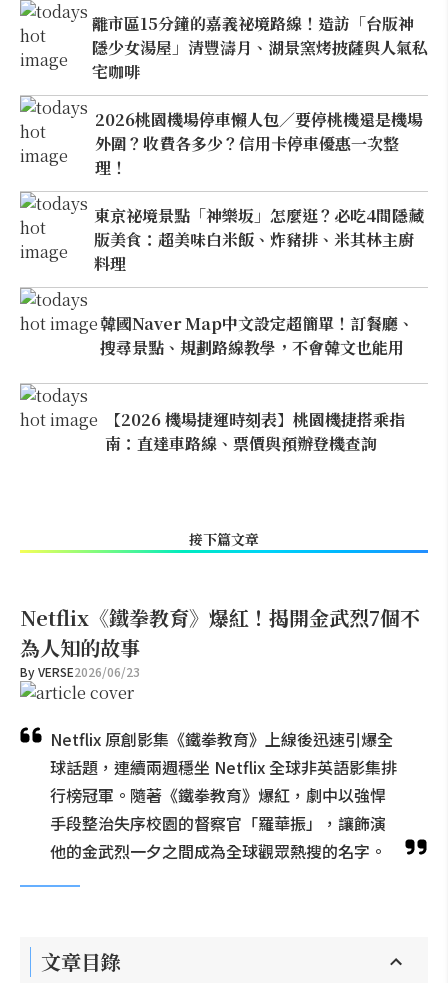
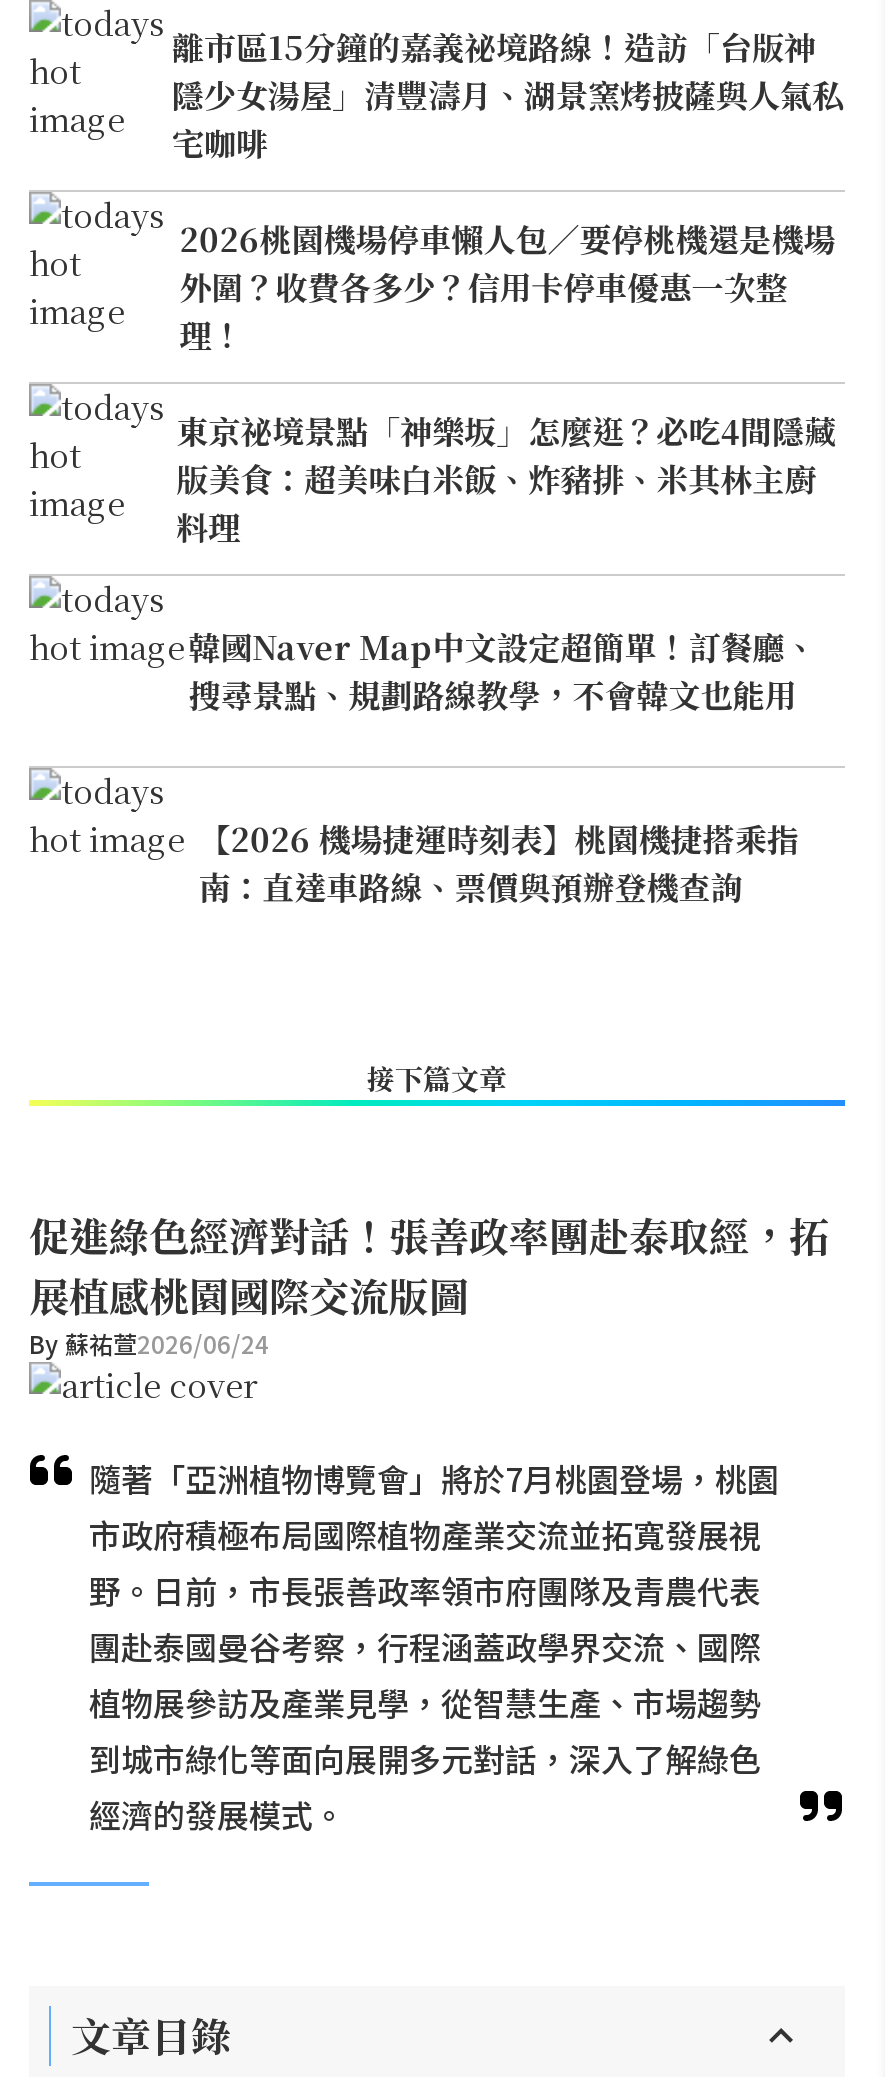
[20,603,420,680] Netflix《鐵拳教育》爆紅！揭開金武烈7個不 | 為人知的故事 | By VERSE2026/06/23 -> [29,1206,829,1360] 促進綠色經濟對話！張善政率團赴泰取經，拓 | 展植感桃園國際交流版圖 | By 蘇祐萱2026/06/24
[50,727,397,863] Netflix 原創影集《鐵拳教育》上線後迅速引爆全 | 球話題，連續兩週穩坐 Netflix 全球非英語影集排 | 行榜冠軍。隨著《鐵拳教育》爆紅，劇中以強悍 | 手段整治失序校園的督察官「羅華振」，讓飾演 | 他的金武烈一夕之間成為全球觀眾熱搜的名字。 -> [89,1454,779,1838] 隨著「亞洲植物博覽會」將於7月桃園登場，桃園 | 市政府積極布局國際植物產業交流並拓寬發展視 | 野。日前，市長張善政率領市府團隊及青農代表 | 團赴泰國曼谷考察，行程涵蓋政學界交流、國際 | 植物展參訪及產業見學，從智慧生產、市場趨勢 | 到城市綠化等面向展開多元對話，深入了解綠色 | 經濟的發展模式。

